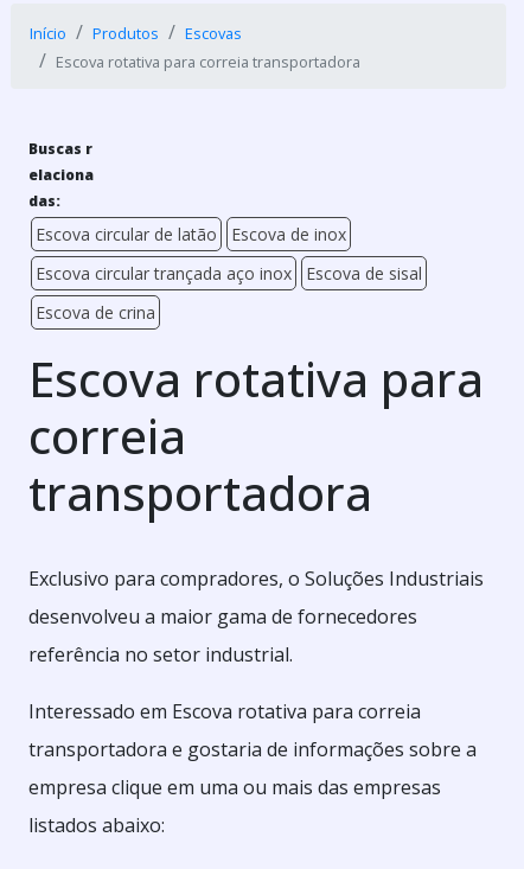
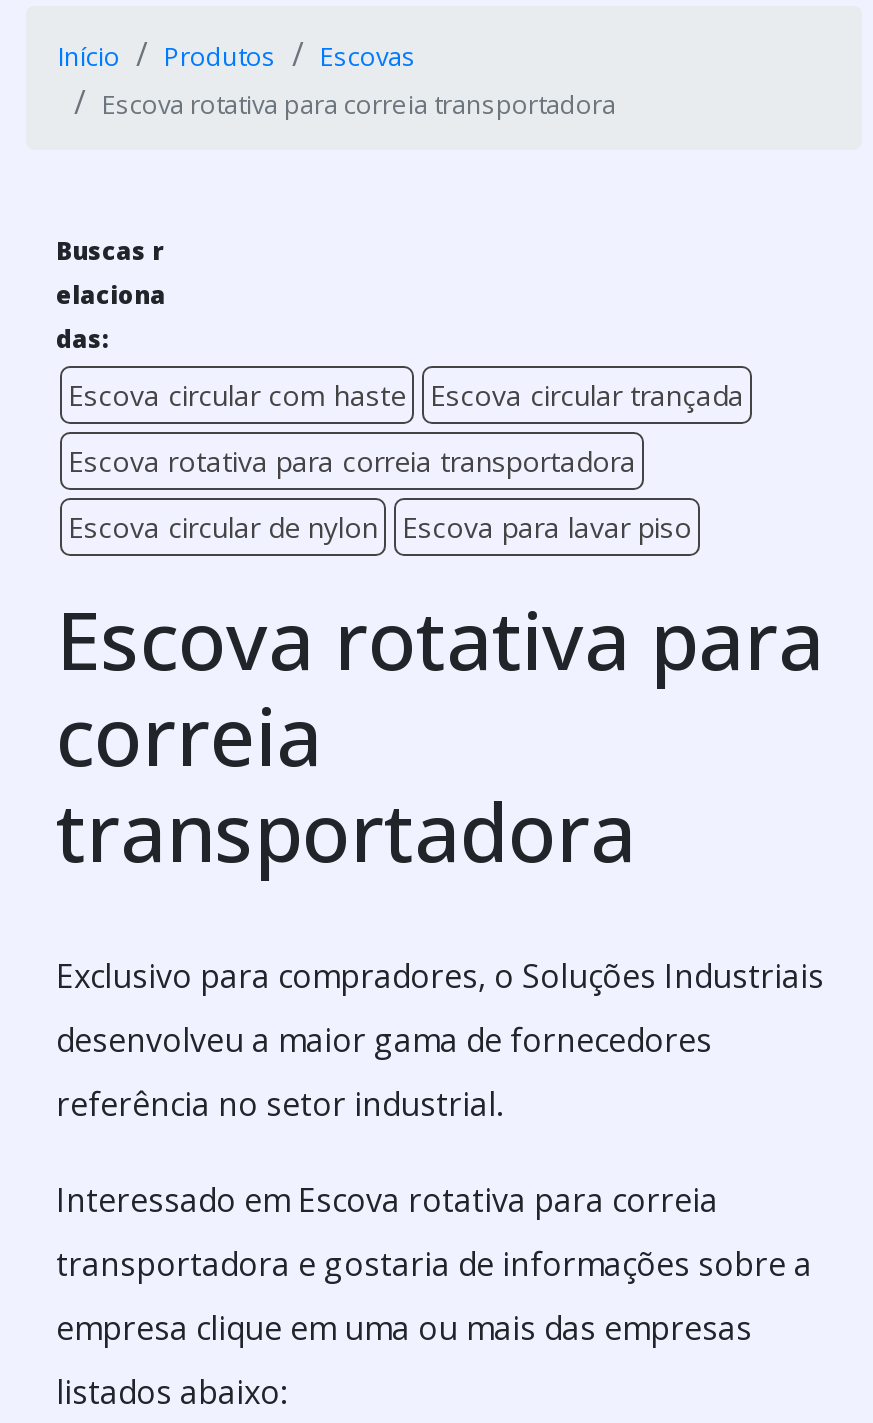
[36,223,346,245] Escova circular de latão | Escova de inox -> [68,376,744,414] Escova circular com haste | Escova circular trançada
[36,262,422,285] Escova circular trançada aço inox | Escova de sisal -> [68,442,636,480] Escova rotativa para correia transportadora
[36,301,155,324] Escova de crina -> [68,508,692,546] Escova circular de nylon | Escova para lavar piso

